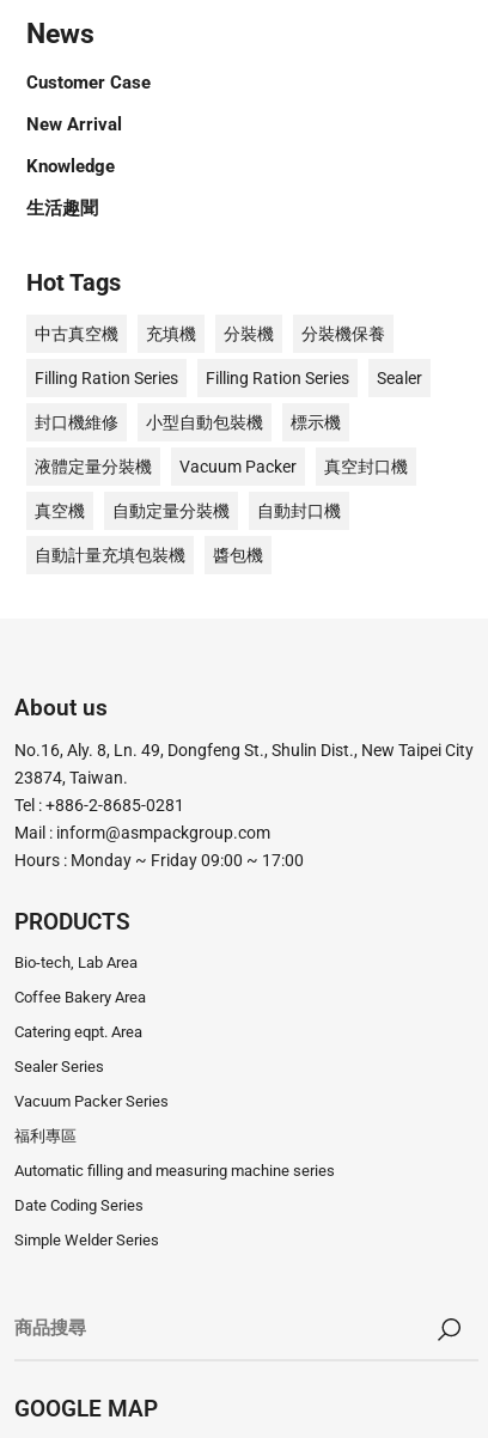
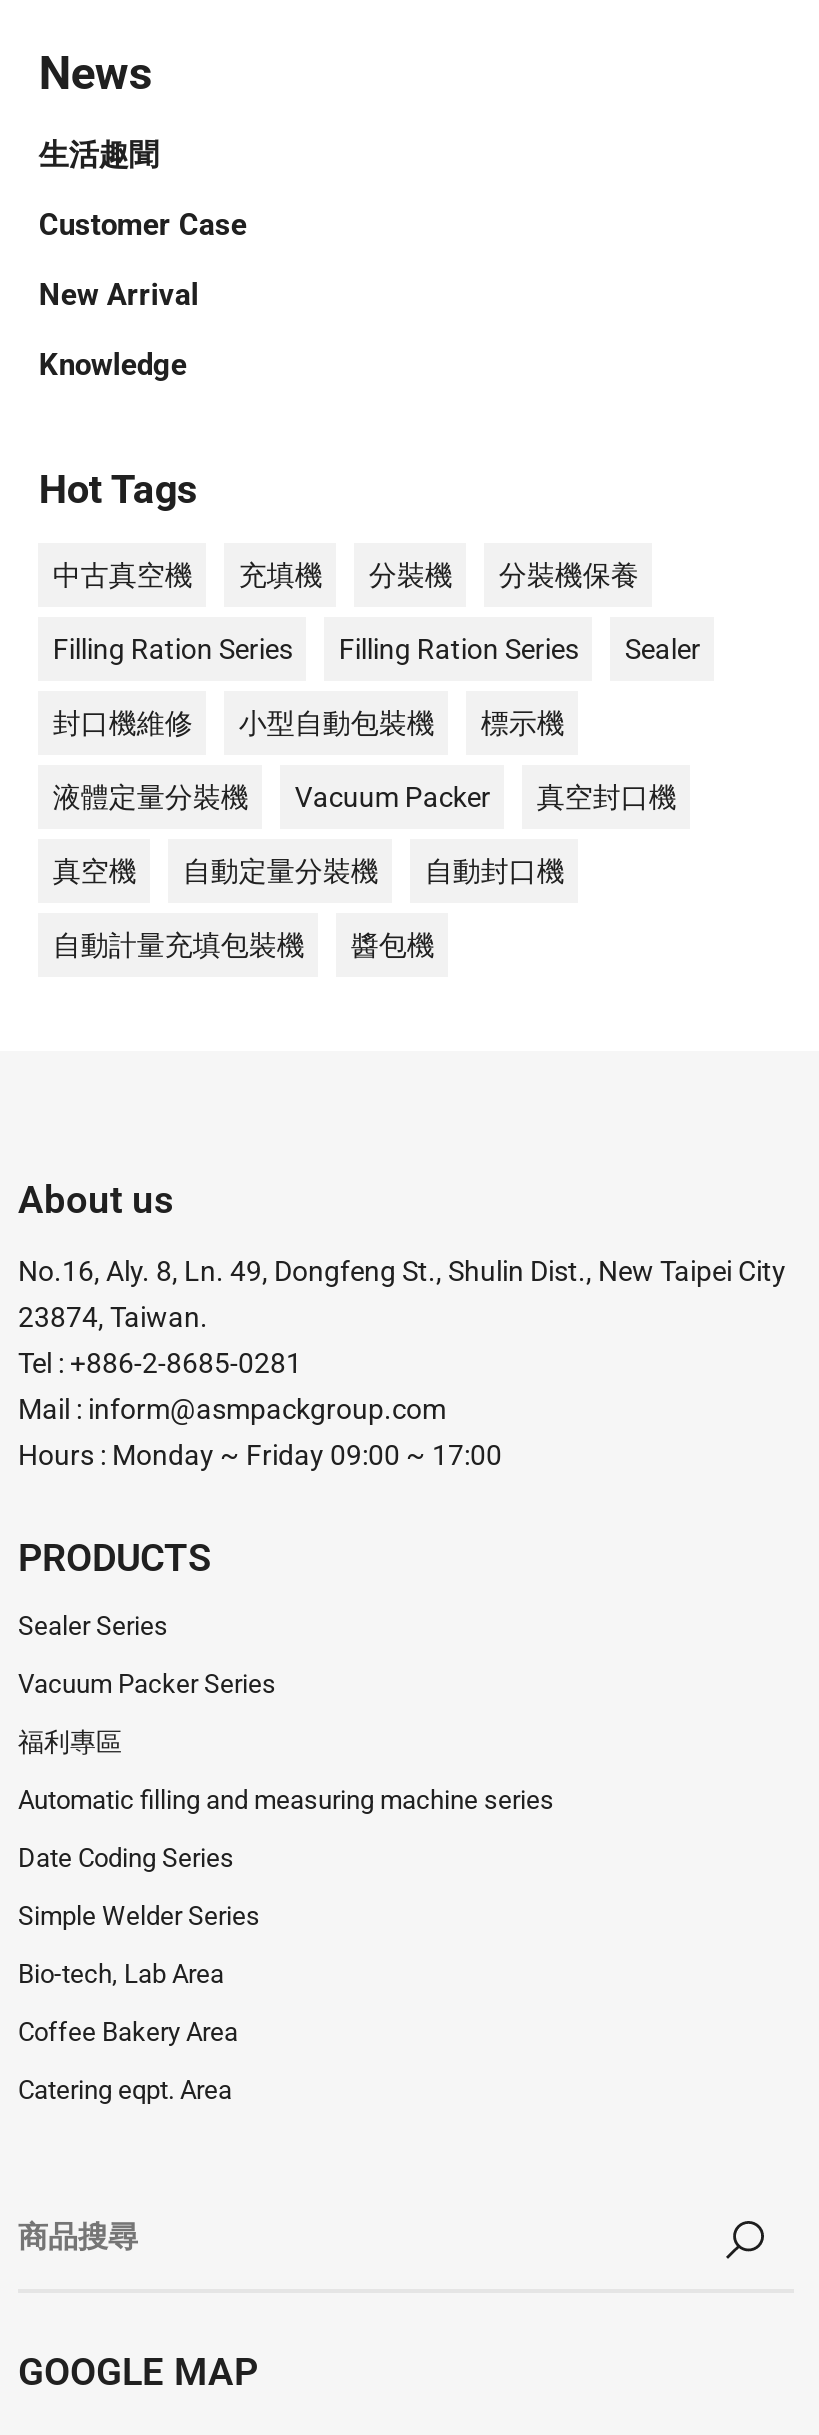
moved [27,72,151,177] -> [39,207,247,383]: Customer Case | New Arrival | Knowledge
moved [27,198,98,219] -> [39,137,159,173]: 生活趣聞
moved [14,954,146,1041] -> [18,1959,238,2105]: Bio-tech, Lab Area | Coffee Bakery Area | Catering eqpt. Area
moved [14,1058,335,1249] -> [18,1611,554,1931]: Sealer Series | Vacuum Packer Series | 福利專區 | Automatic filling and measuring machine series | Date Coding Series | Simple Welder Series

